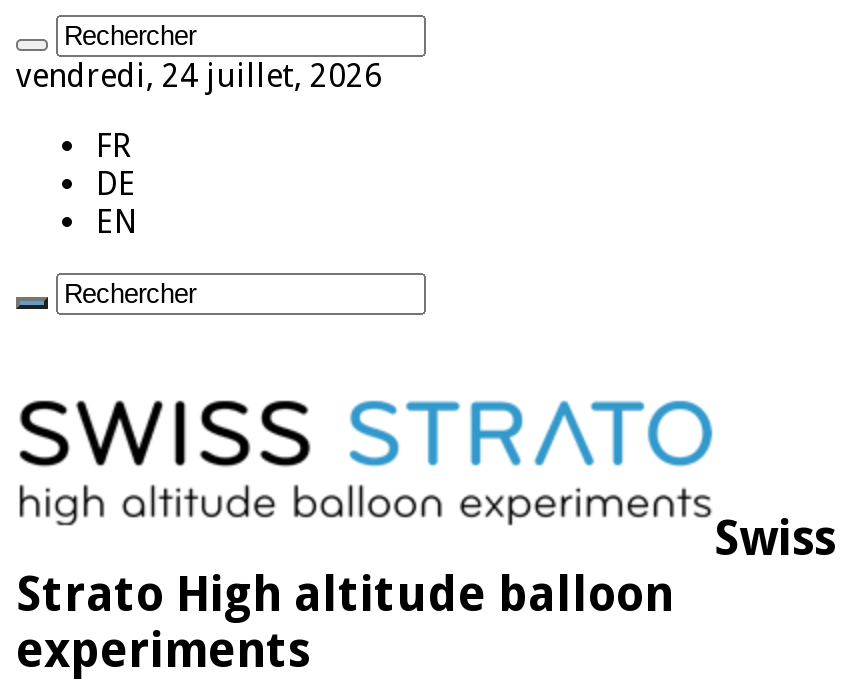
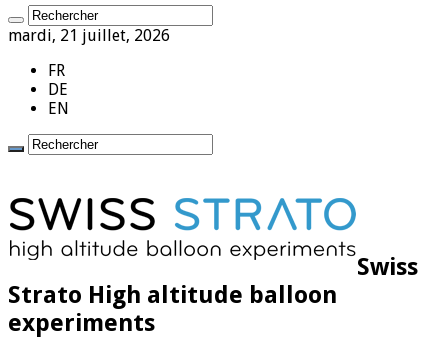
[16,57,382,95] vendredi, 24 juillet, 2026 -> [8,26,170,45] mardi, 21 juillet, 2026

